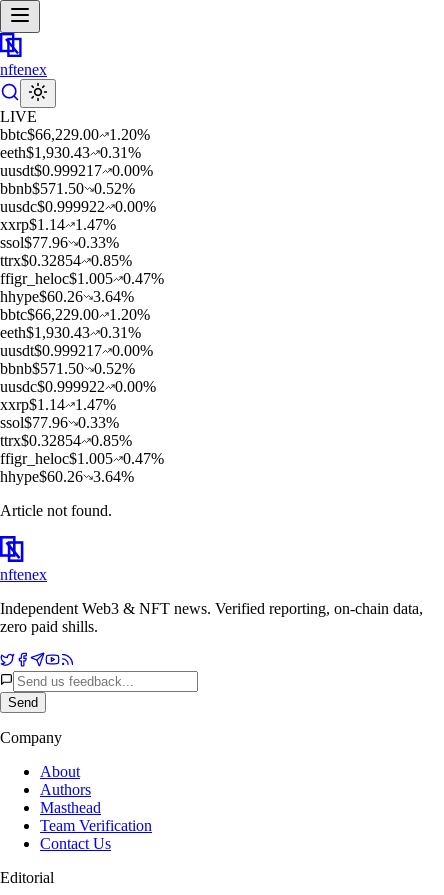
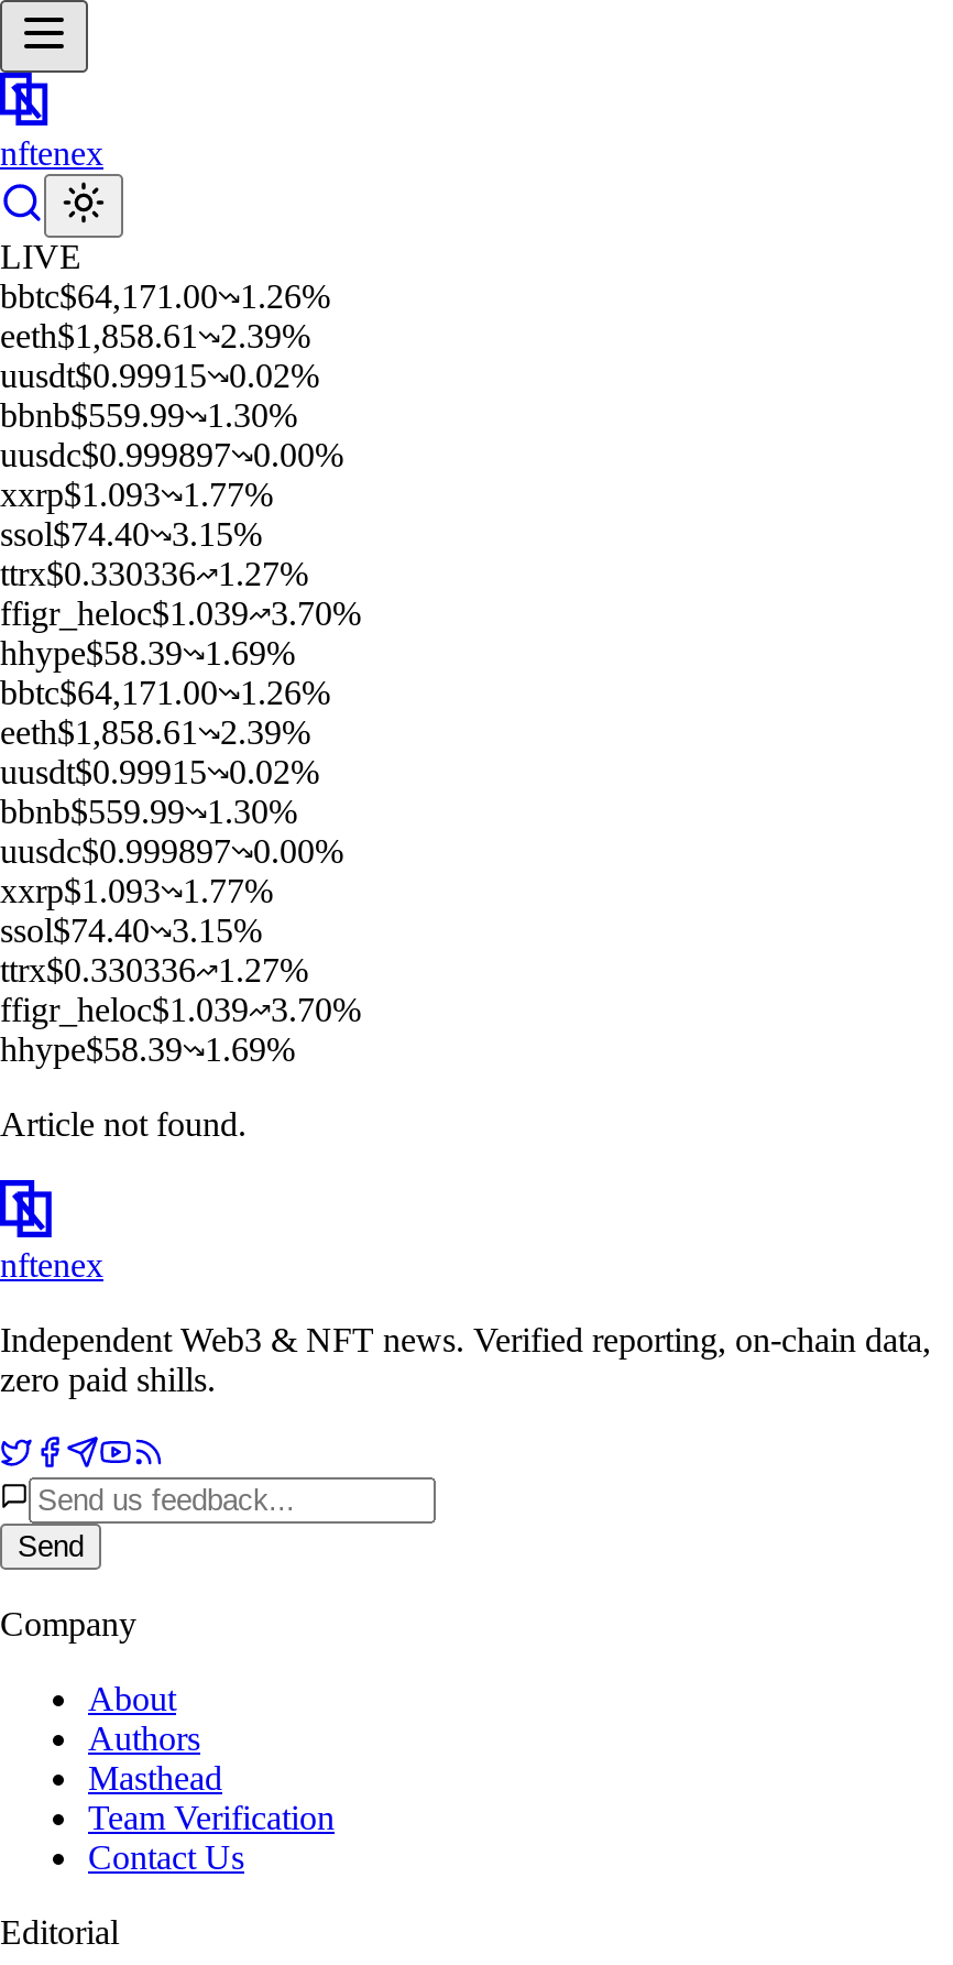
[0,126,150,143] bbtc$66,229.00 1.20% -> [0,277,330,315] bbtc$64,171.00 1.26%
[0,144,141,161] eeth$1,930.43 0.31% -> [0,317,310,354] eeth$1,858.61 2.39%
[0,162,153,179] uusdt$0.999217 0.00% -> [0,357,319,394] uusdt$0.99915 0.02%
[0,180,135,197] bbnb$571.50 0.52% -> [0,396,297,434] bbnb$559.99 1.30%
[0,198,156,215] uusdc$0.999922 0.00% -> [0,436,343,473] uusdc$0.999897 0.00%
[0,216,116,233] xxrp$1.14 1.47% -> [0,476,273,513] xxrp$1.093 1.77%
[0,234,119,251] ssol$77.96 0.33% -> [0,515,262,553] ssol$74.40 3.15%
[0,252,132,269] ttrx$0.32854 0.85% -> [0,555,308,592] ttrx$0.330336 1.27%
[0,270,164,287] ffigr_heloc$1.005 0.47% -> [0,594,361,632] ffigr_heloc$1.039 3.70%
[0,288,134,305] hhype$60.26 3.64% -> [0,634,295,672] hhype$58.39 1.69%
[0,306,150,323] bbtc$66,229.00 1.20% -> [0,674,330,711] bbtc$64,171.00 1.26%
[0,324,141,341] eeth$1,930.43 0.31% -> [0,713,310,751] eeth$1,858.61 2.39%
[0,342,153,359] uusdt$0.999217 0.00% -> [0,753,319,790] uusdt$0.99915 0.02%
[0,360,135,377] bbnb$571.50 0.52% -> [0,793,297,830] bbnb$559.99 1.30%
[0,378,156,395] uusdc$0.999922 0.00% -> [0,832,343,870] uusdc$0.999897 0.00%
[0,396,116,413] xxrp$1.14 1.47% -> [0,872,273,909] xxrp$1.093 1.77%
[0,414,119,431] ssol$77.96 0.33% -> [0,911,262,949] ssol$74.40 3.15%
[0,432,132,449] ttrx$0.32854 0.85% -> [0,951,308,989] ttrx$0.330336 1.27%
[0,450,164,467] ffigr_heloc$1.005 0.47% -> [0,991,361,1028] ffigr_heloc$1.039 3.70%
[0,468,134,485] hhype$60.26 3.64% -> [0,1030,295,1068] hhype$58.39 1.69%

